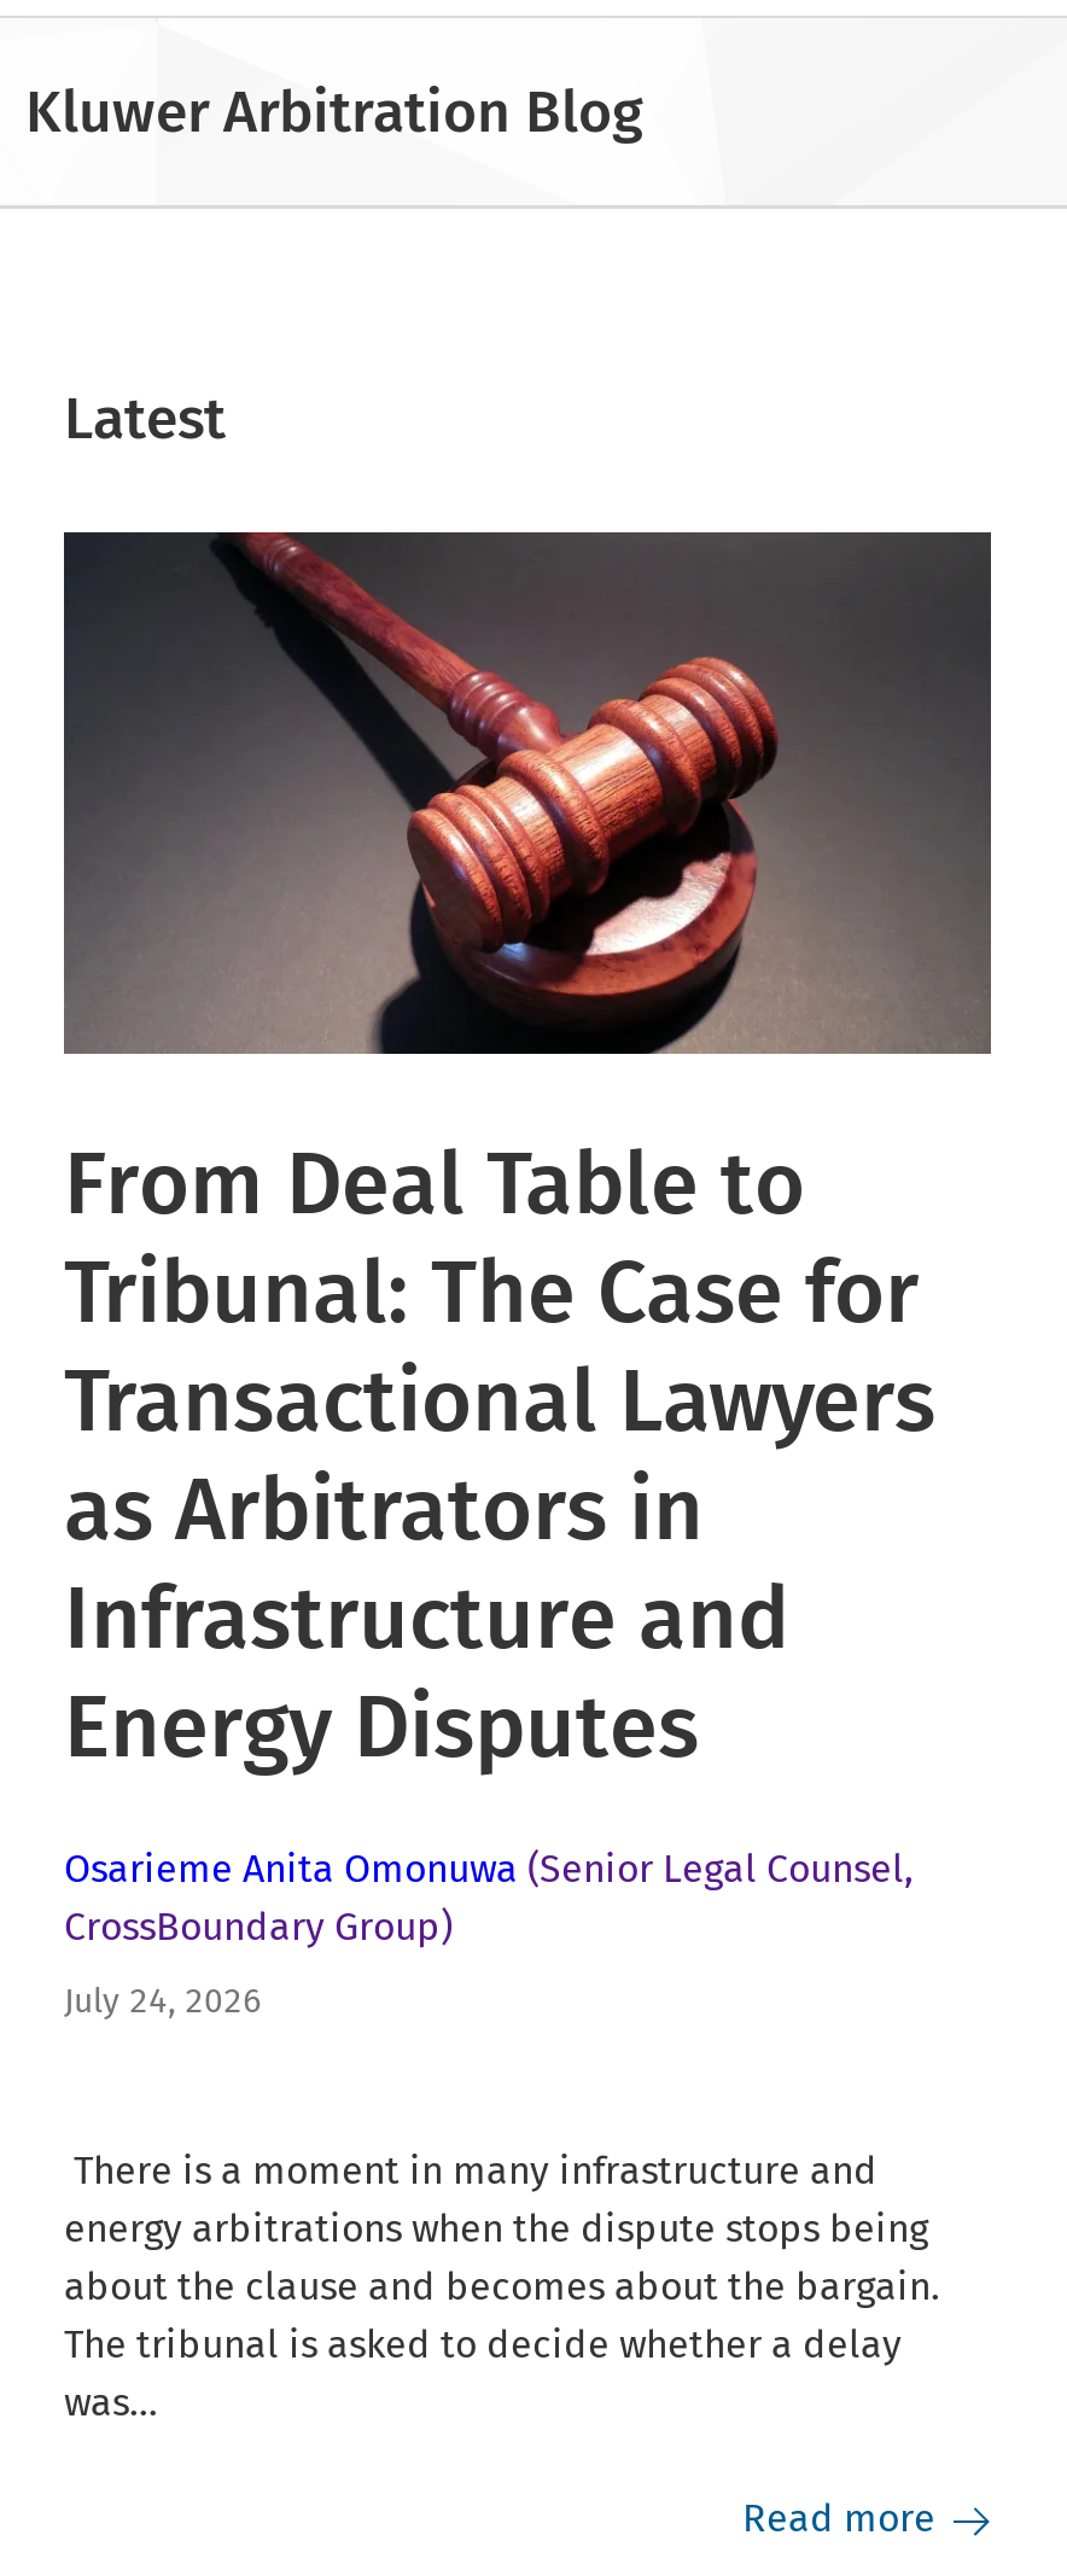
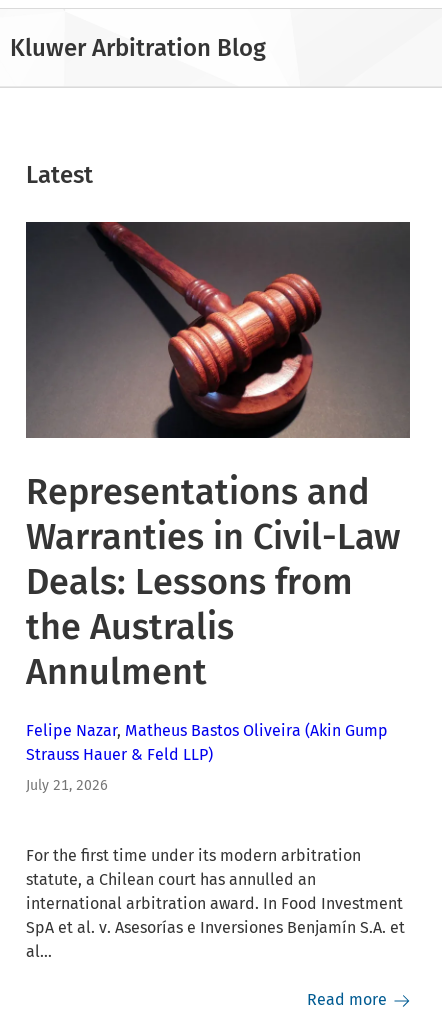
[64,1131,935,1781] From Deal Table to | Tribunal: The Case for | Transactional Lawyers | as Arbitrators in | Infrastructure and | Energy Disputes -> [26,470,400,694] Representations and | Warranties in Civil-Law | Deals: Lessons from | the Australis | Annulment
[64,1846,914,1950] Osarieme Anita Omonuwa (Senior Legal Counsel, | CrossBoundary Group) -> [26,721,388,764] Felipe Nazar, Matheus Bastos Oliveira (Akin Gump | Strauss Hauer & Feld LLP)
[64,1981,262,2022] July 24, 2026 -> [26,777,108,794] July 21, 2026
[64,2147,940,2425] There is a moment in many infrastructure and | energy arbitrations when the dispute stops being | about the clause and becomes about the bargain. | The tribunal is asked to decide whether a delay | was… -> [26,846,405,961] For the first time under its modern arbitration | statute, a Chilean court has annulled an | international arbitration award. In Food Investment | SpA et al. v. Asesorías e Inversiones Benjamín S.A. et | al…

